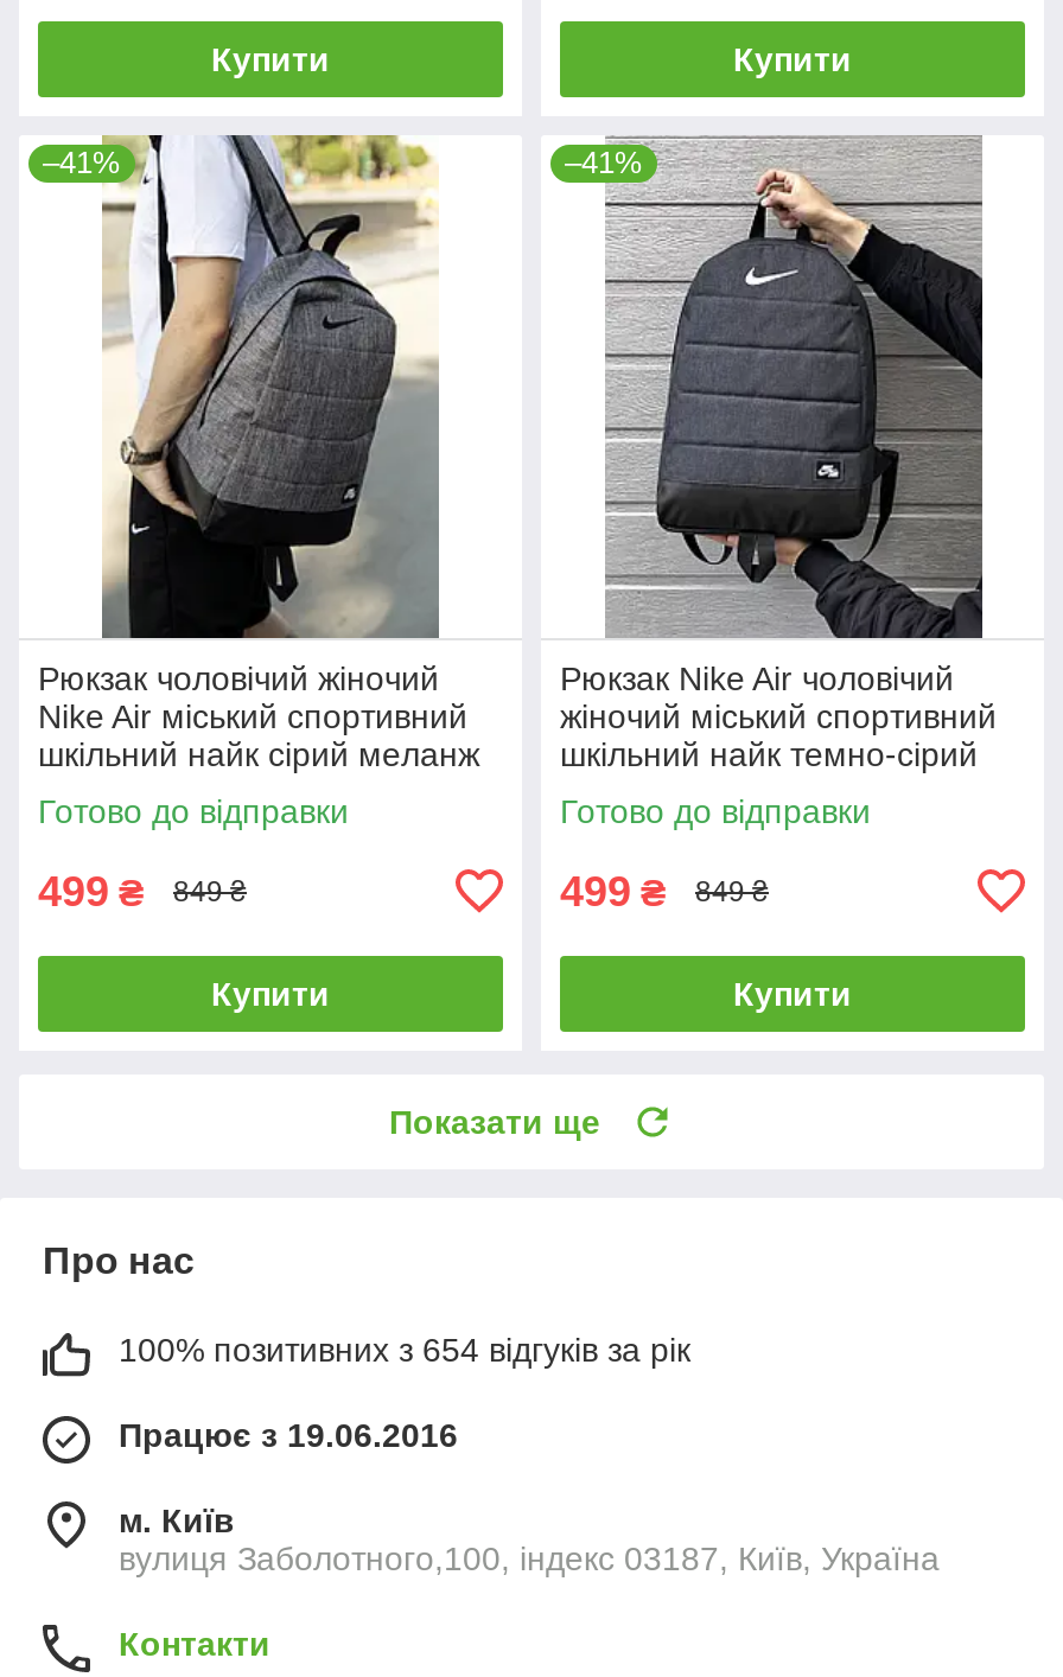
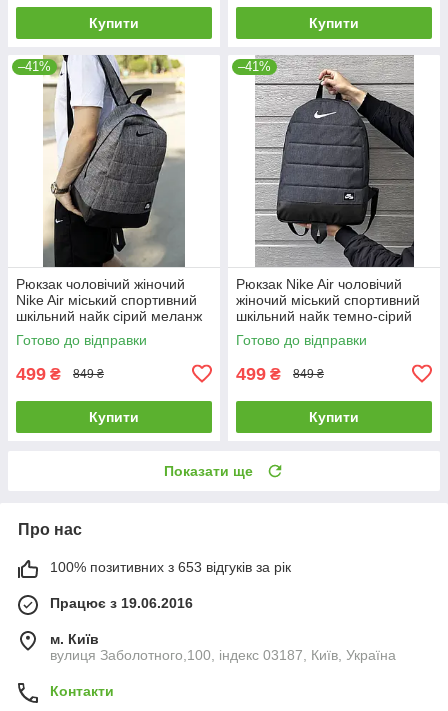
[119,1330,690,1368] 100% позитивних з 654 відгуків за рік -> [50,559,291,575] 100% позитивних з 653 відгуків за рік

